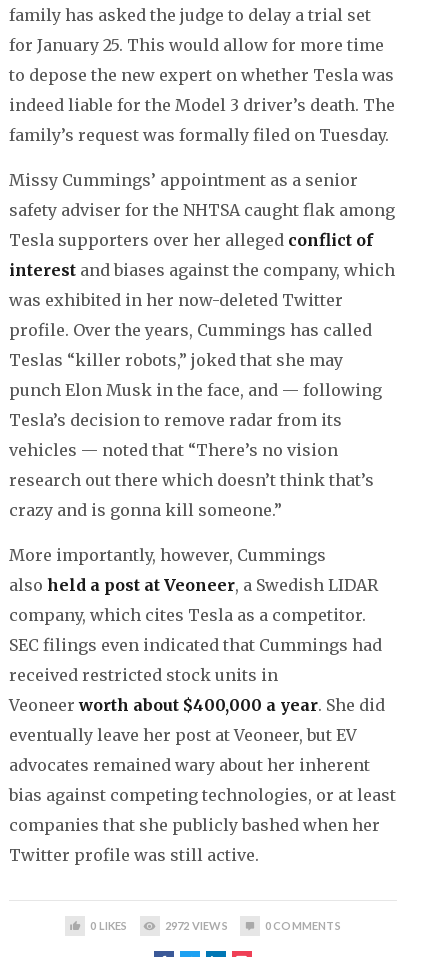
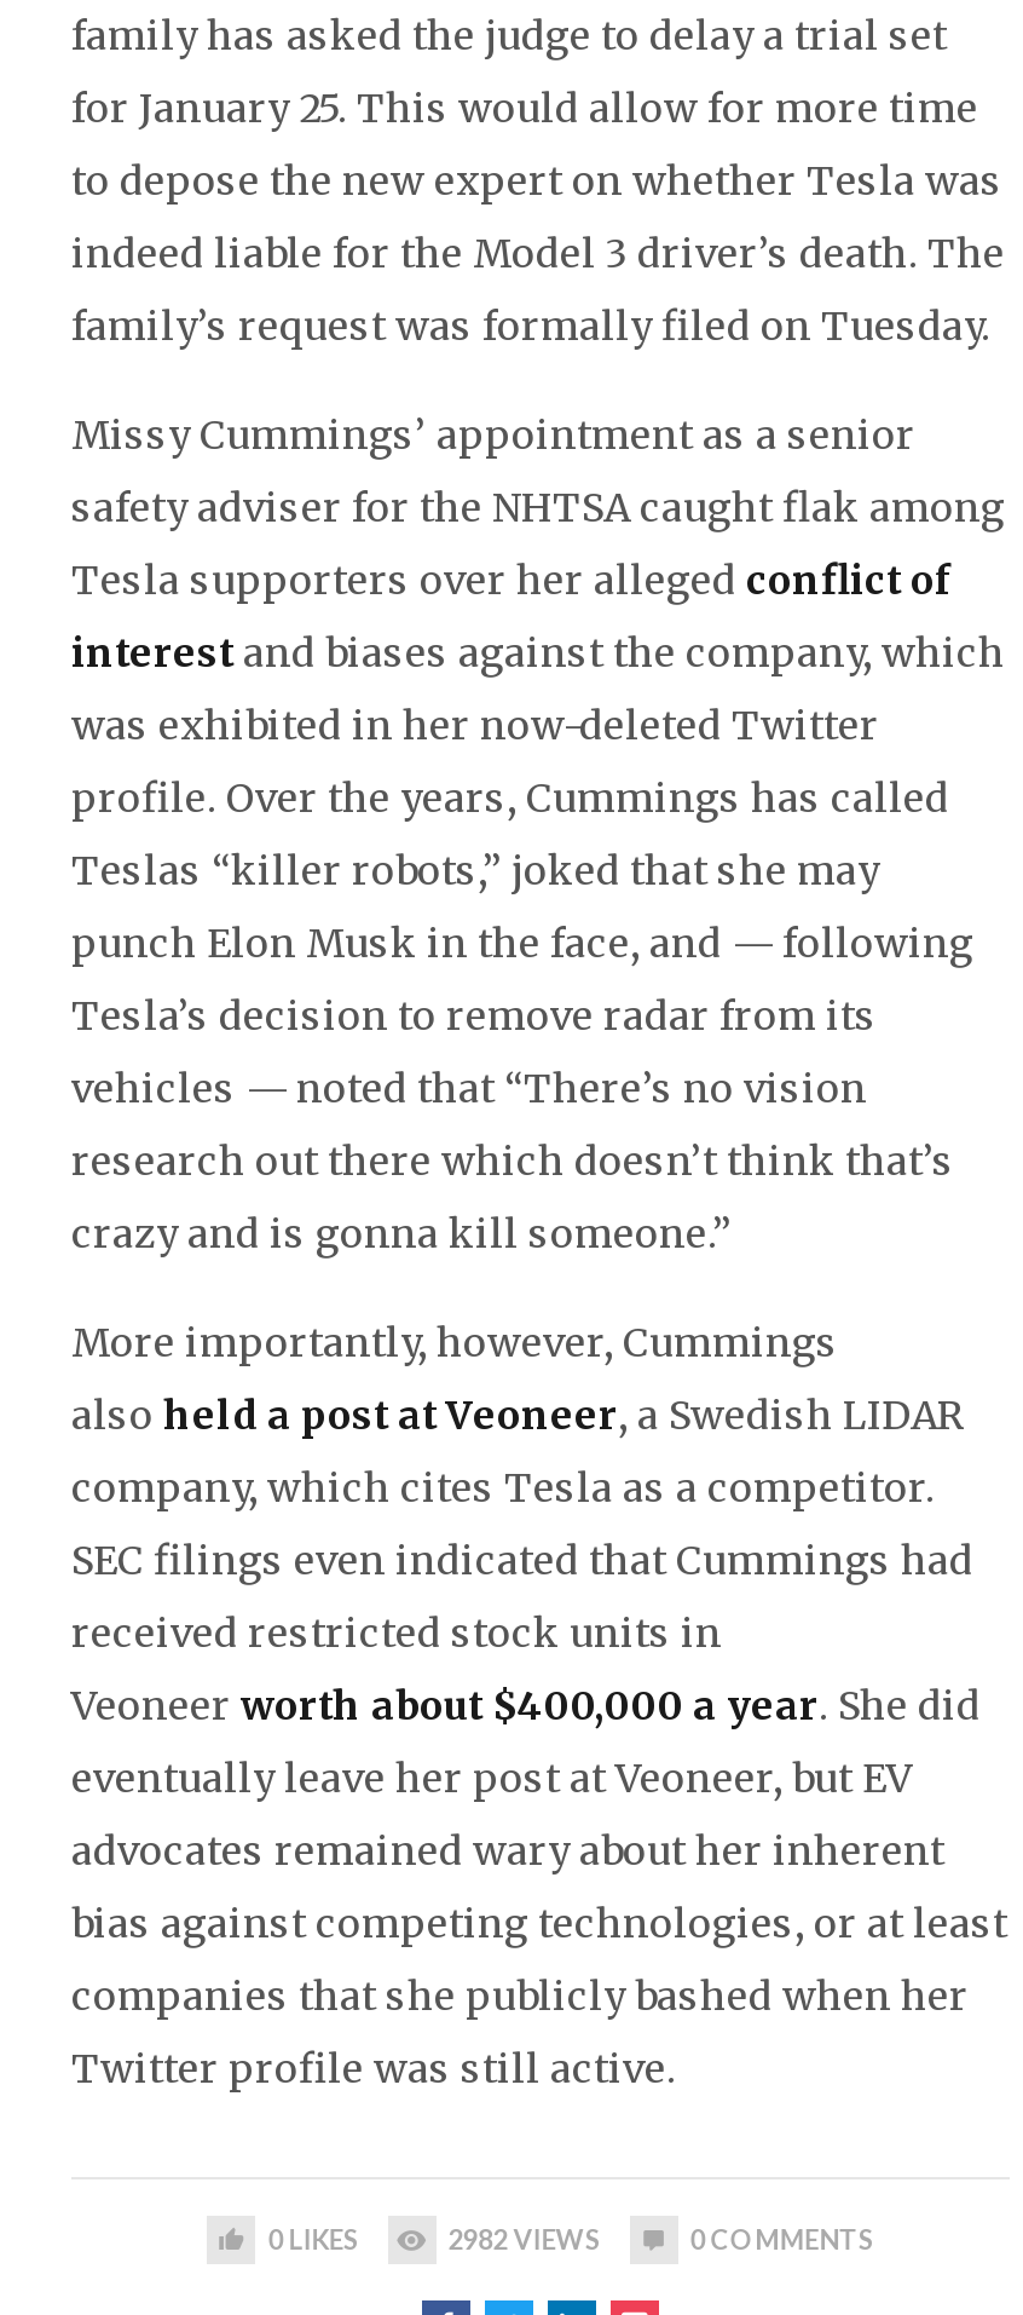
[165,919,228,932] 2972 VIEWS -> [448,2223,600,2254] 2982 VIEWS

